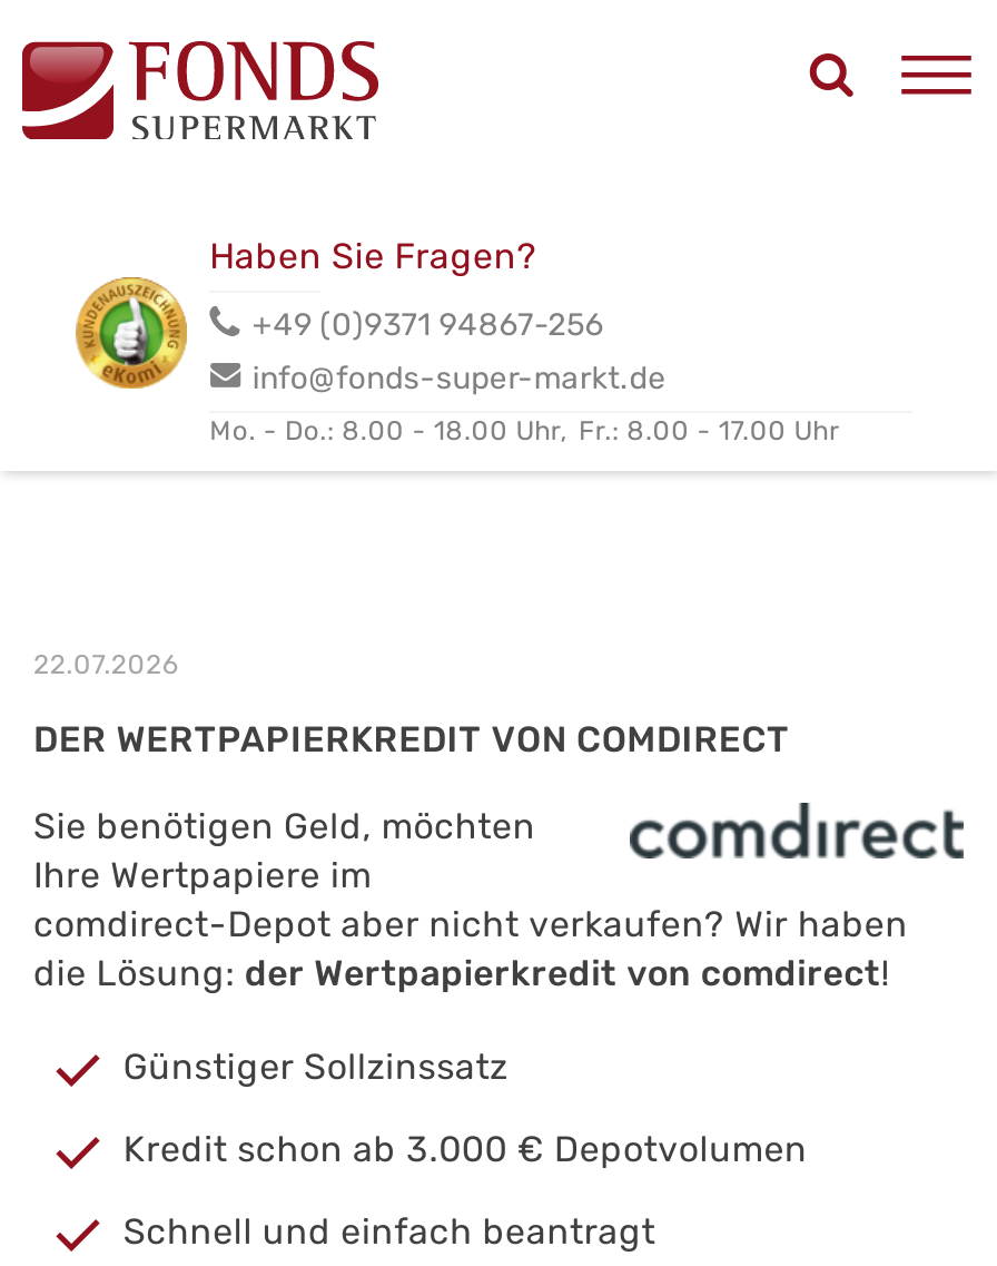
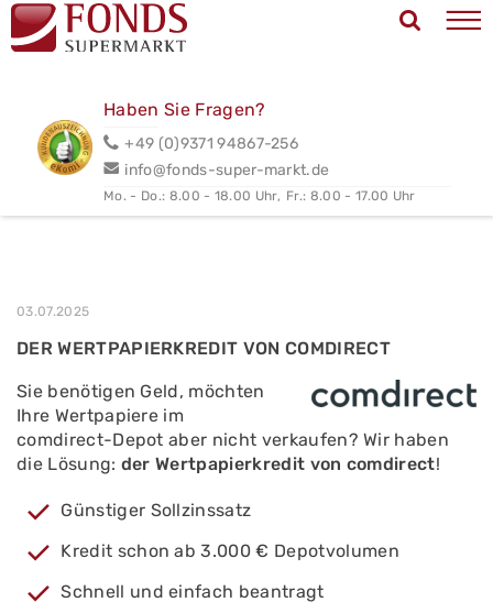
[33,649,178,680] 22.07.2026 -> [17,304,89,319] 03.07.2025

